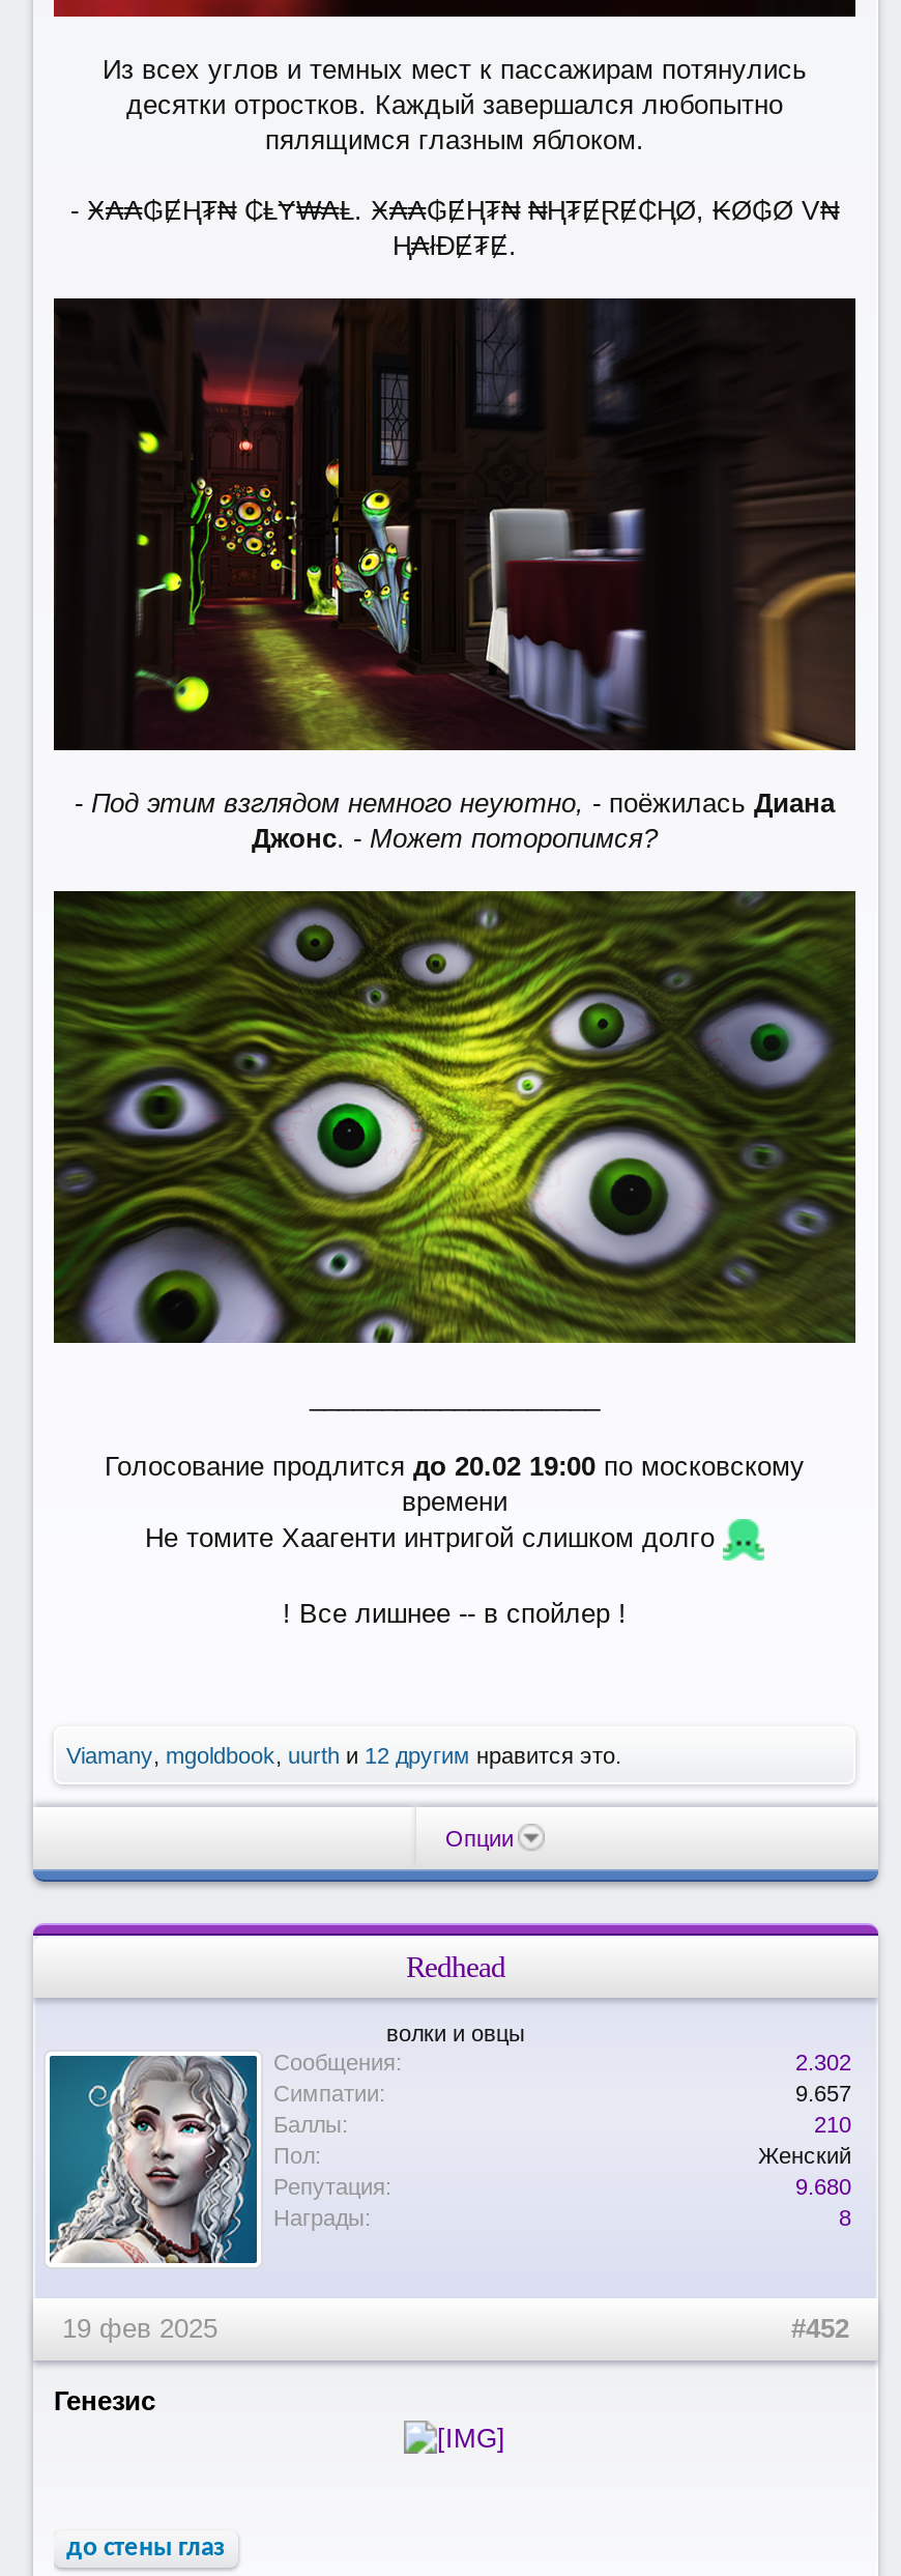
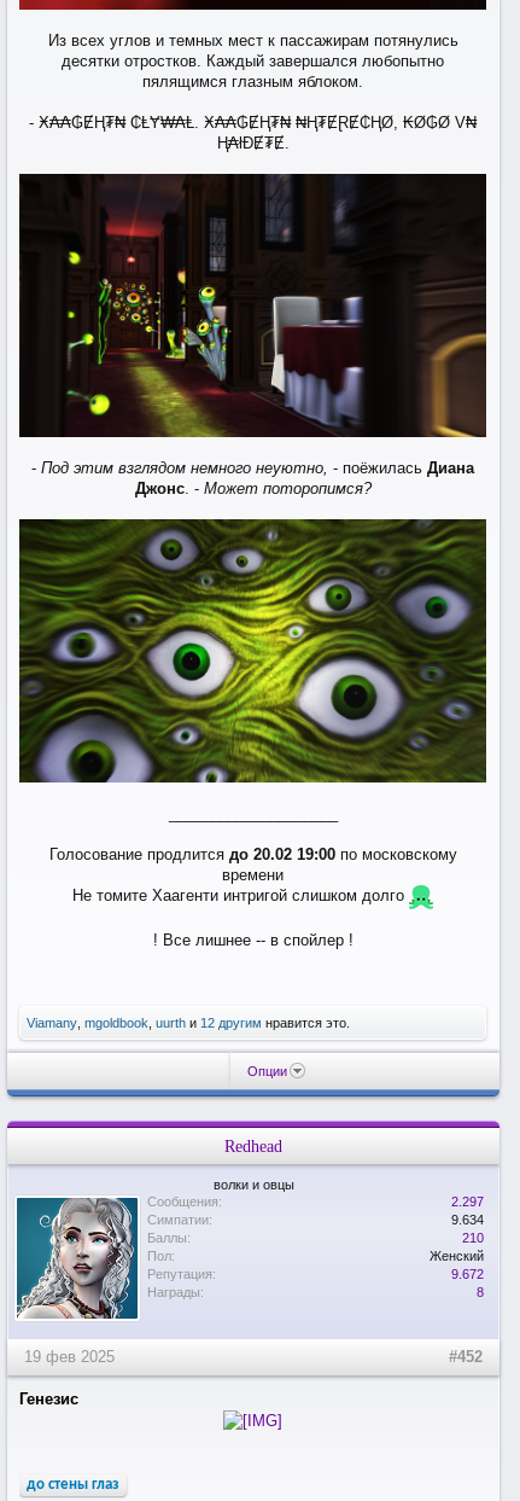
[795,2049,851,2074] 2.302 -> [451,1194,484,1209] 2.297
[795,2080,851,2105] 9.657 -> [451,1212,484,1227] 9.634
[795,2174,851,2199] 9.680 -> [451,1267,484,1281] 9.672

